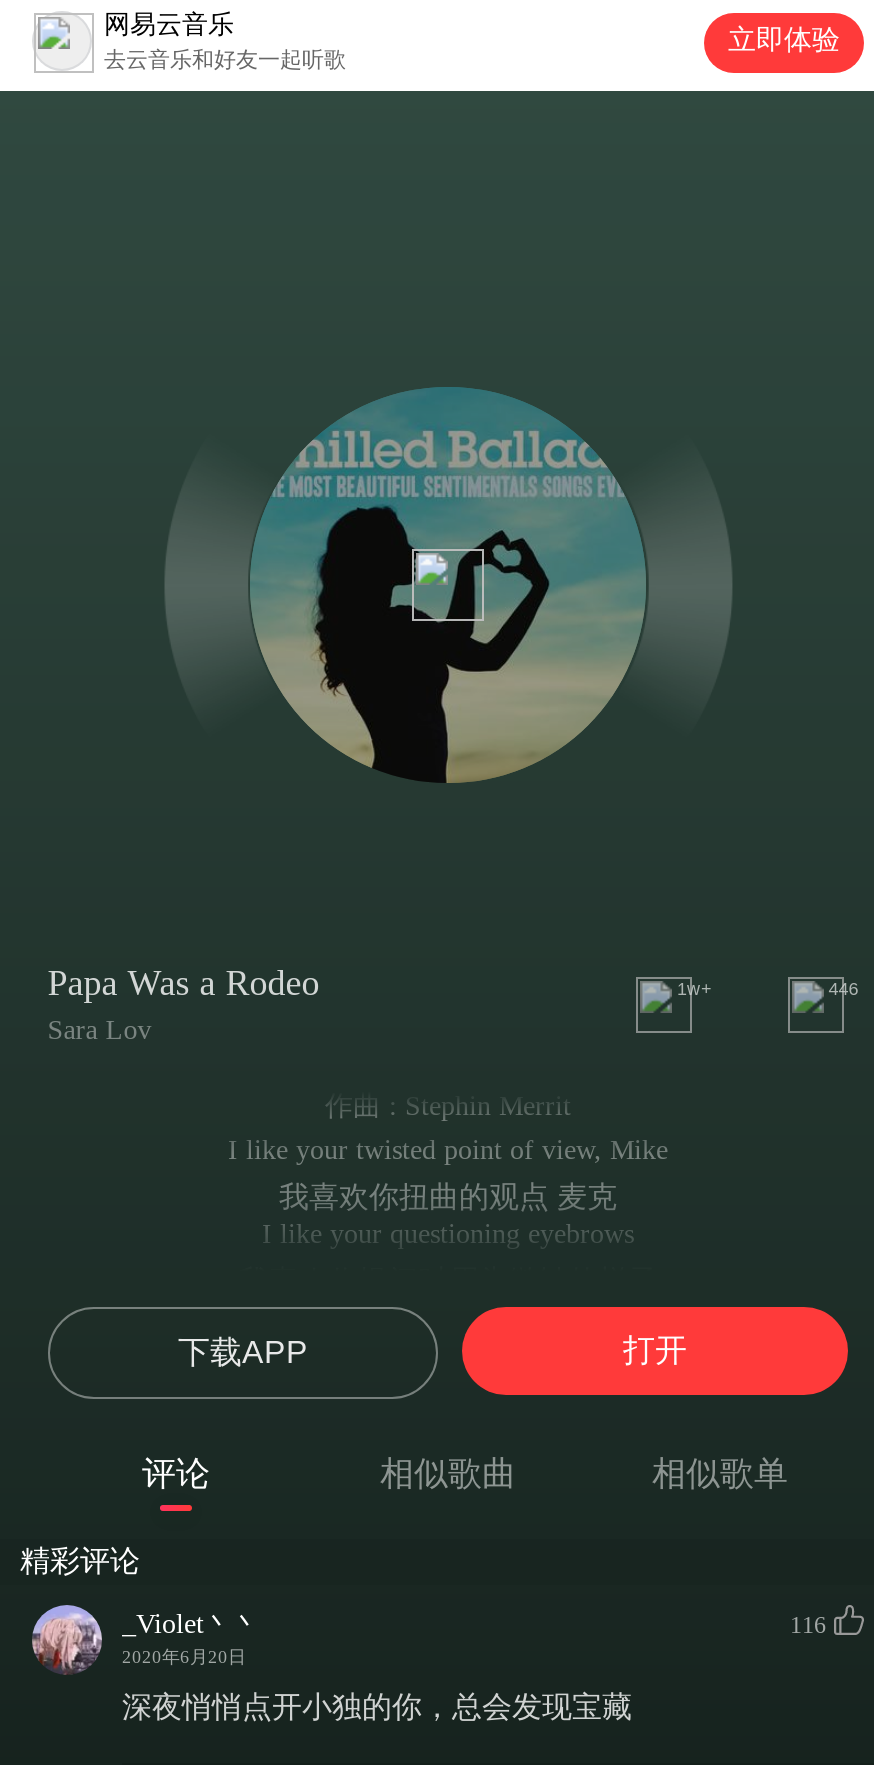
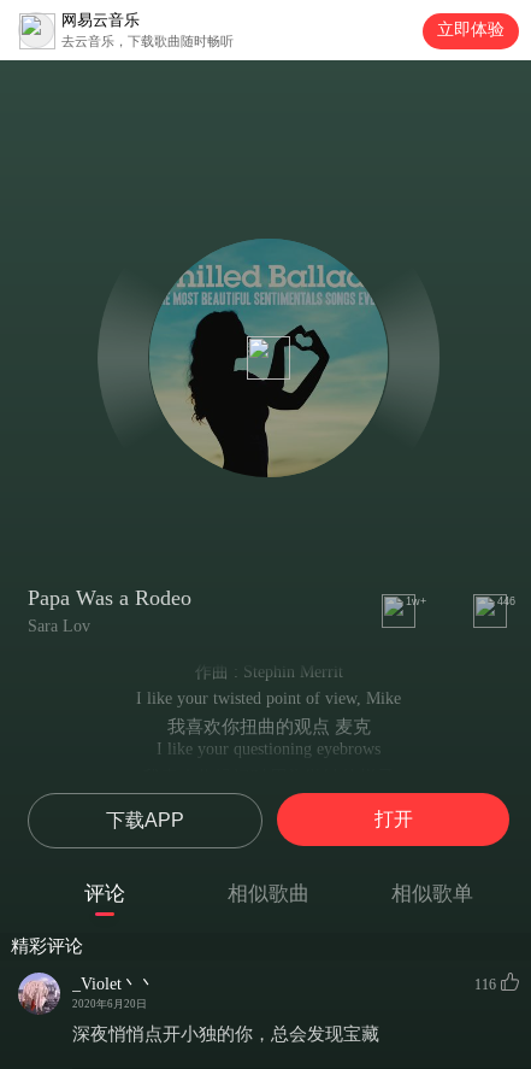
[104,47,346,71] 去云音乐和好友一起听歌 -> [61,34,234,48] 去云音乐，下载歌曲随时畅听

